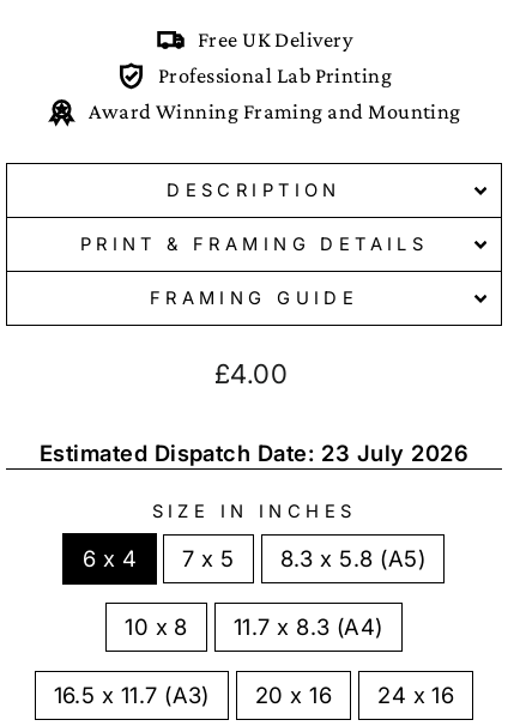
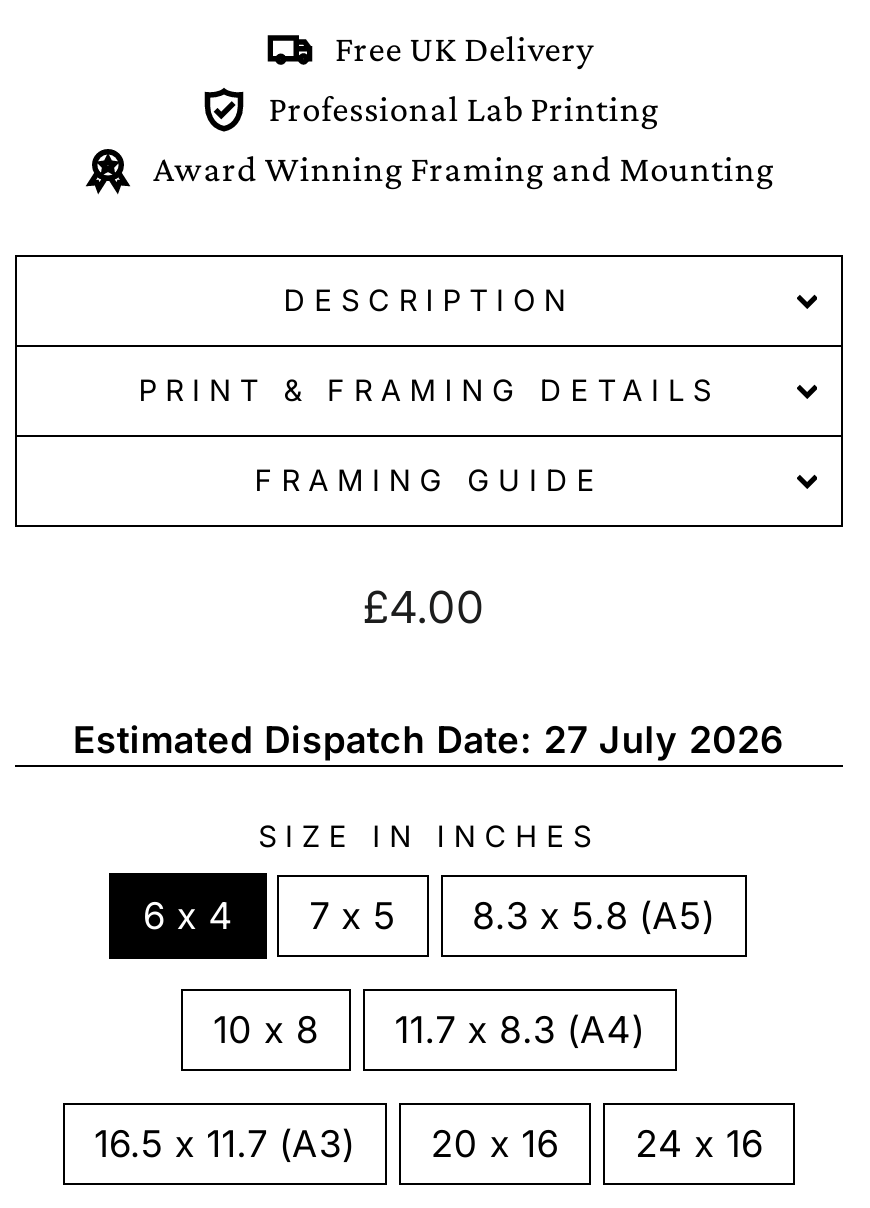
[40,440,468,466] Estimated Dispatch Date: 23 July 2026 -> [73,717,785,761] Estimated Dispatch Date: 27 July 2026

